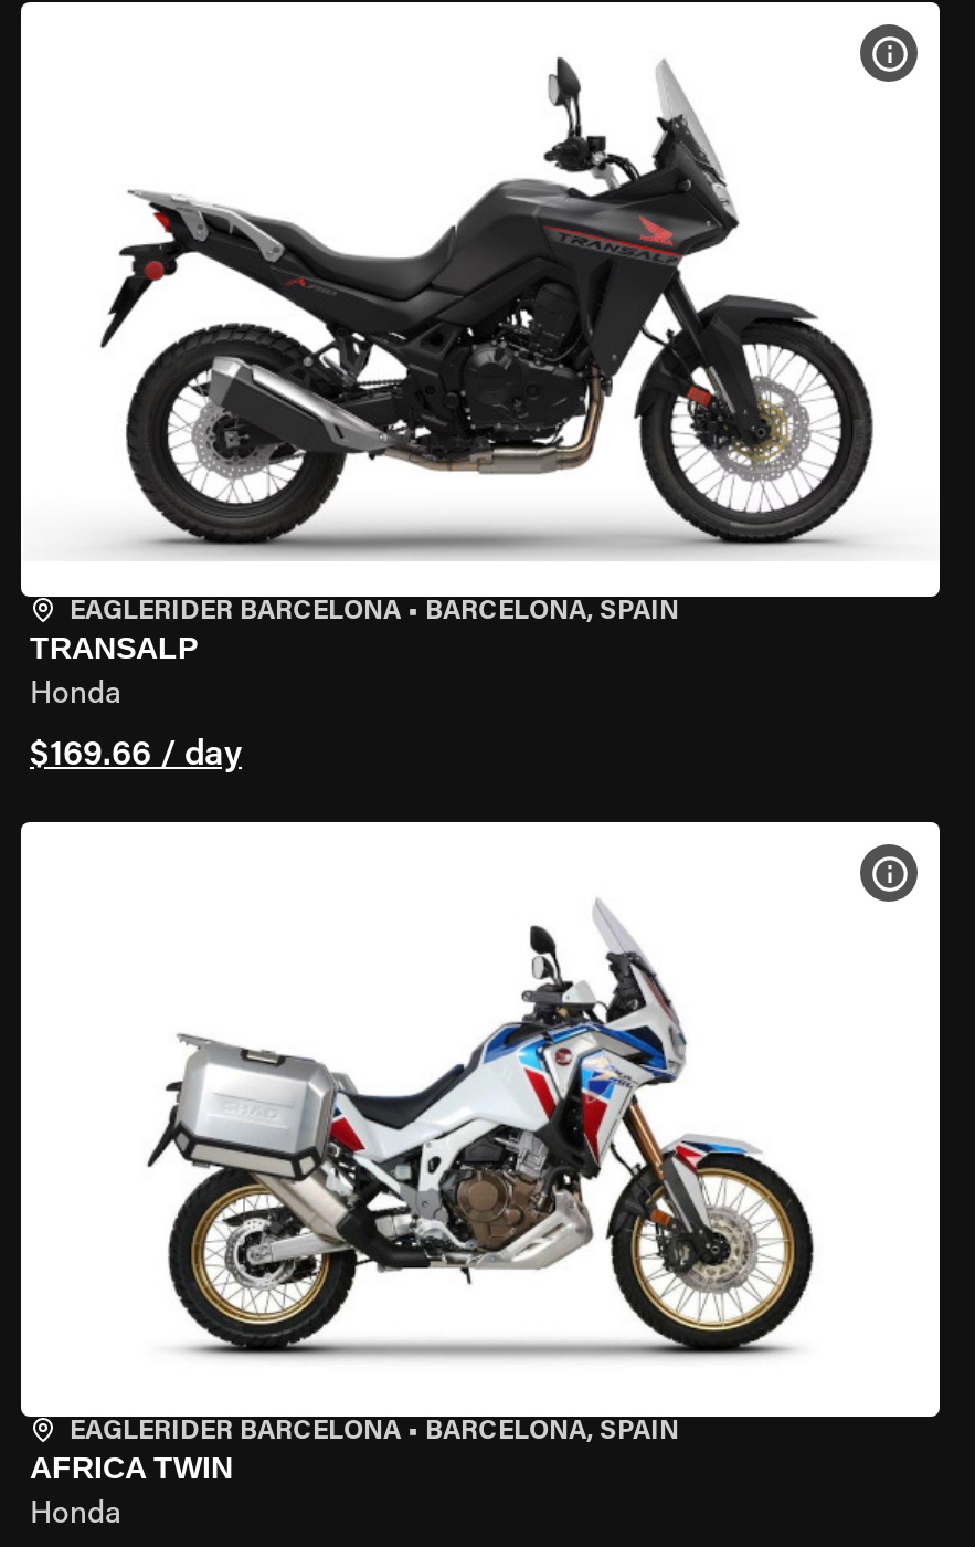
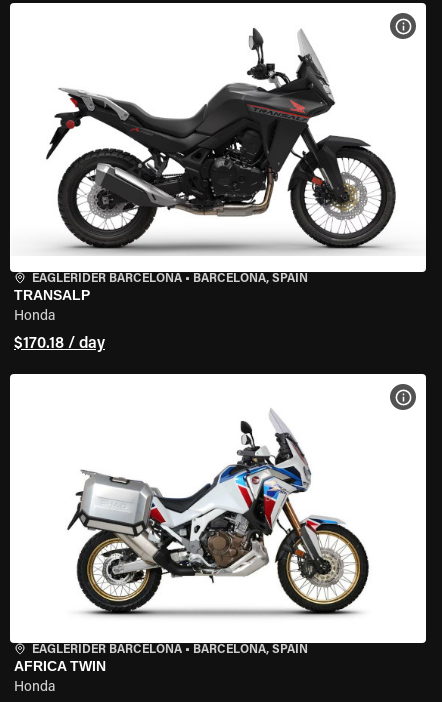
[30,738,242,773] $169.66 / day -> [14,336,105,352] $170.18 / day

